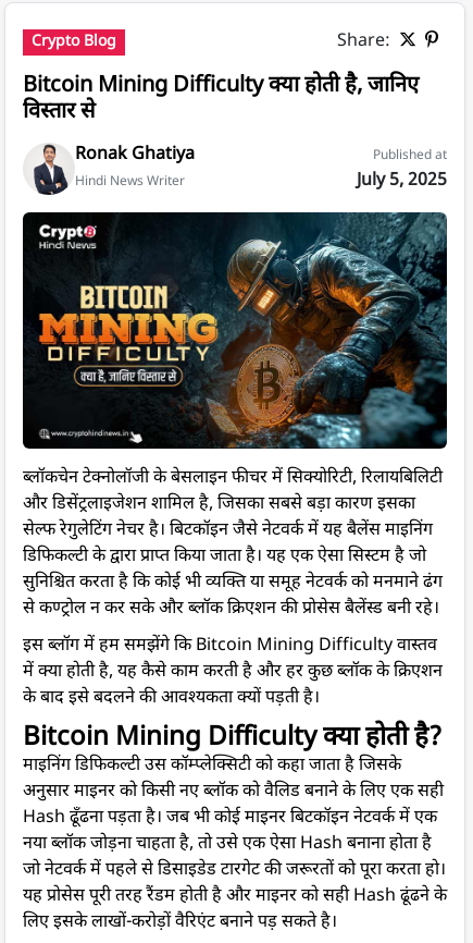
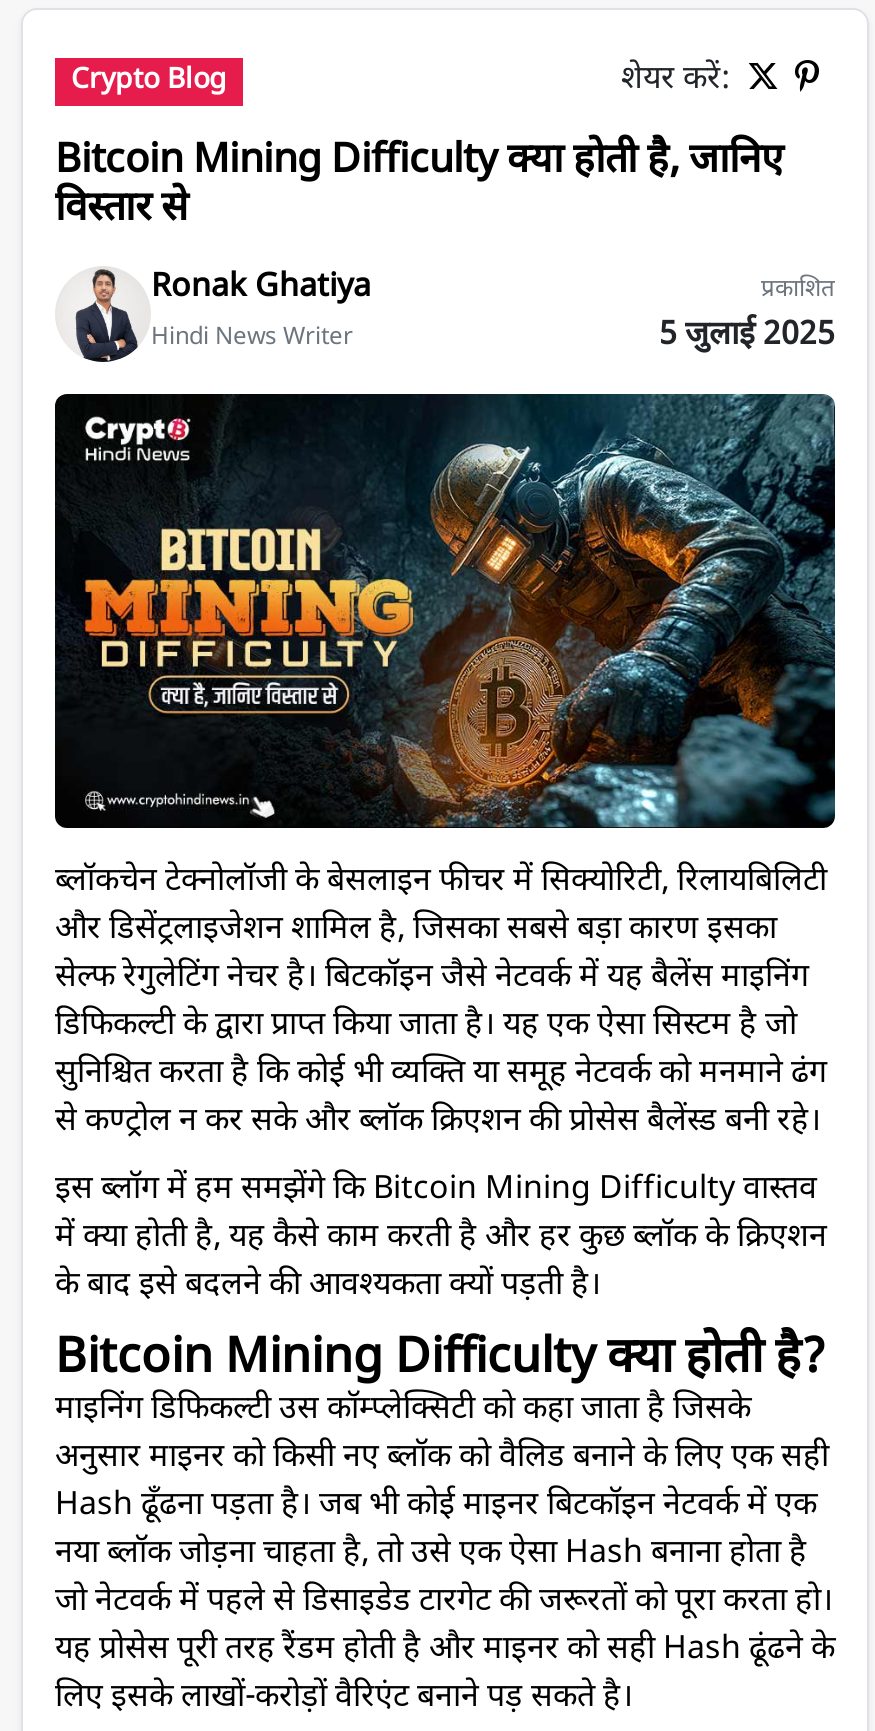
[337,30,390,53] Share: -> [621,60,731,102] शेयर करें:
[357,147,447,193] Published at | July 5, 2025 -> [659,274,835,358] प्रकाशित | 5 जुलाई 2025

